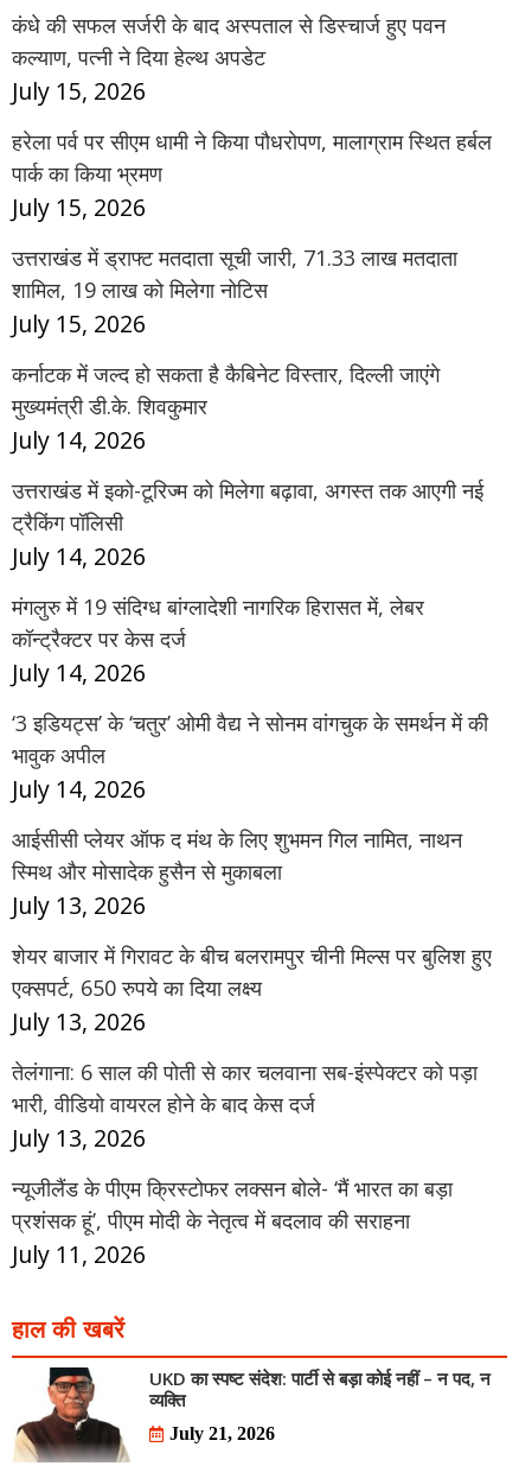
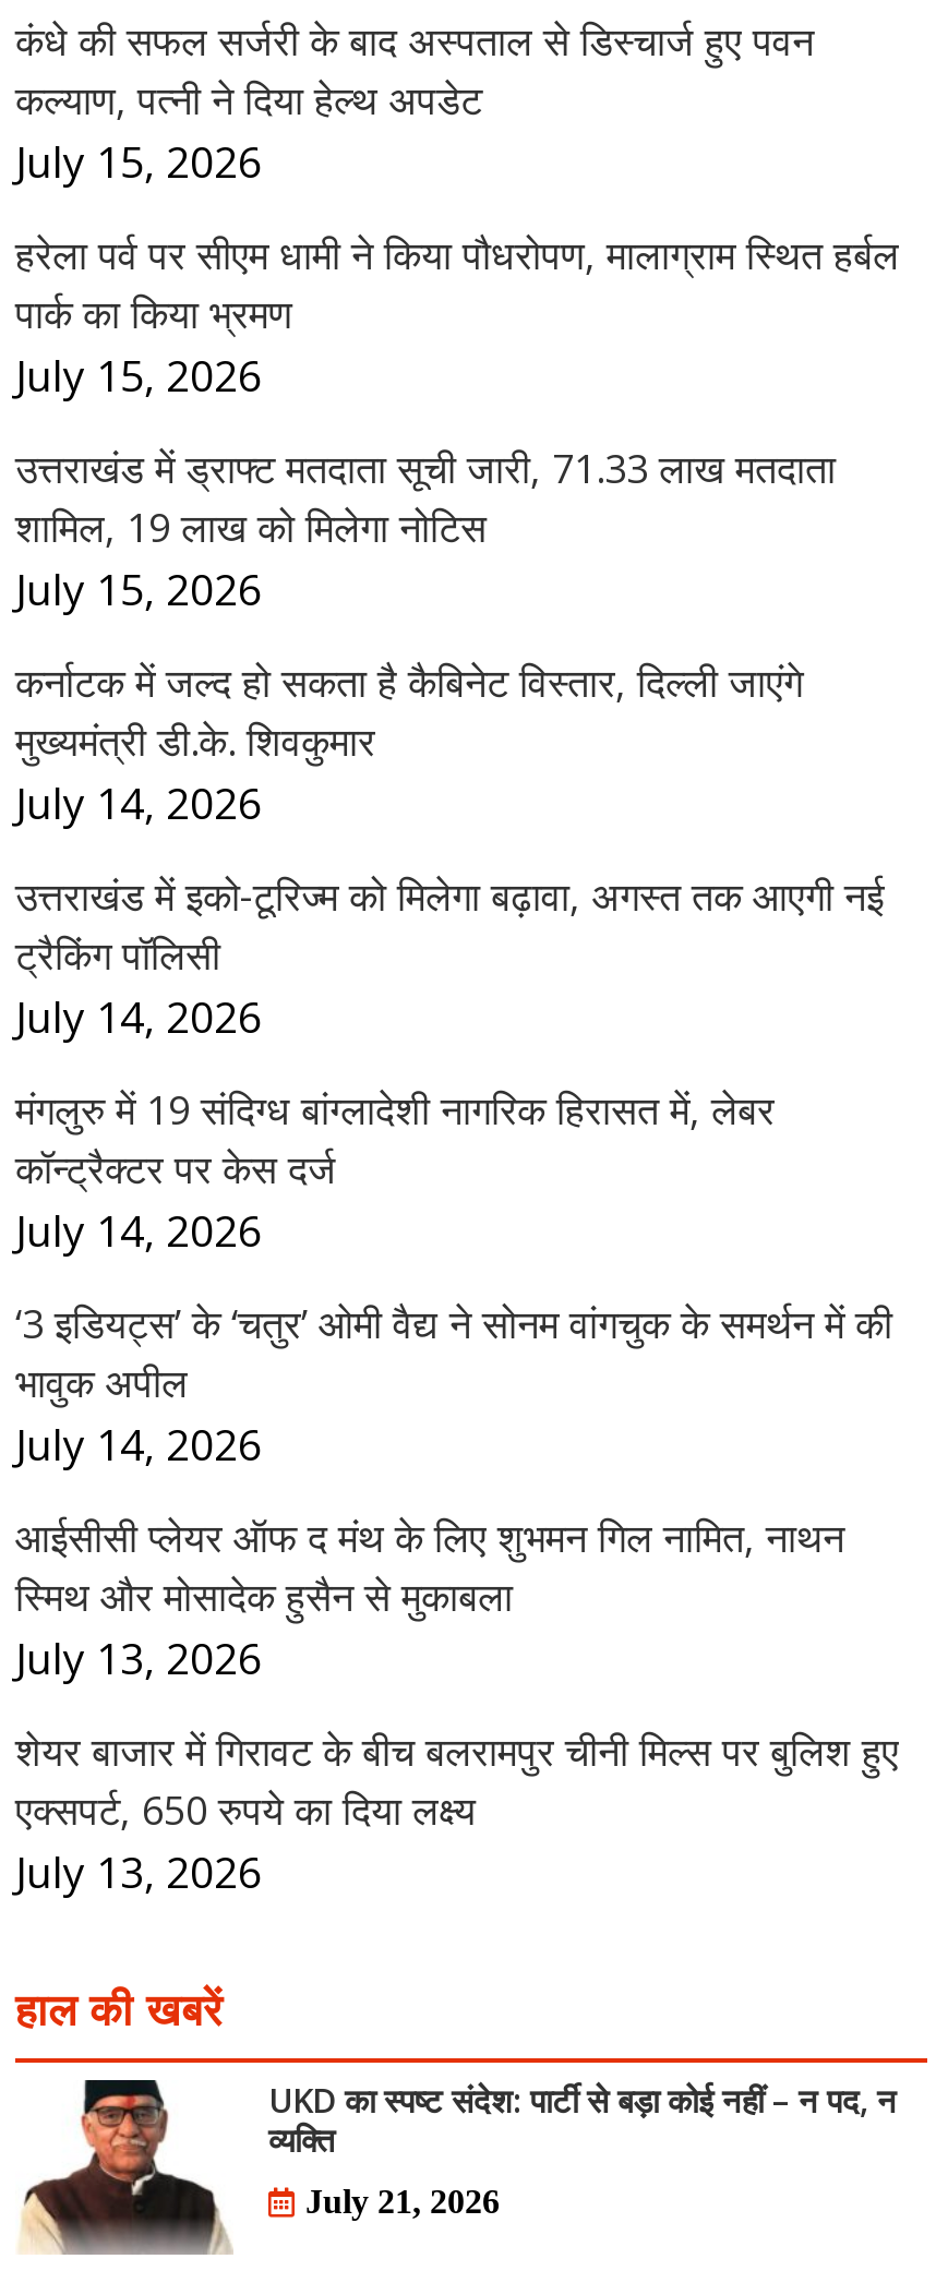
[12,1058,478,1270] तेलंगाना: 6 साल की पोती से कार चलवाना सब-इंस्पेक्टर को पड़ा | भारी, वीडियो वायरल होने के बाद केस दर्ज | July 13, 2026 | न्यूजीलैंड के पीएम क्रिस्टोफर लक्सन बोले- ‘मैं भारत का बड़ा | प्रशंसक हूं’, पीएम मोदी के नेतृत्व में बदलाव की सराहना | July 11, 2026 -> none

